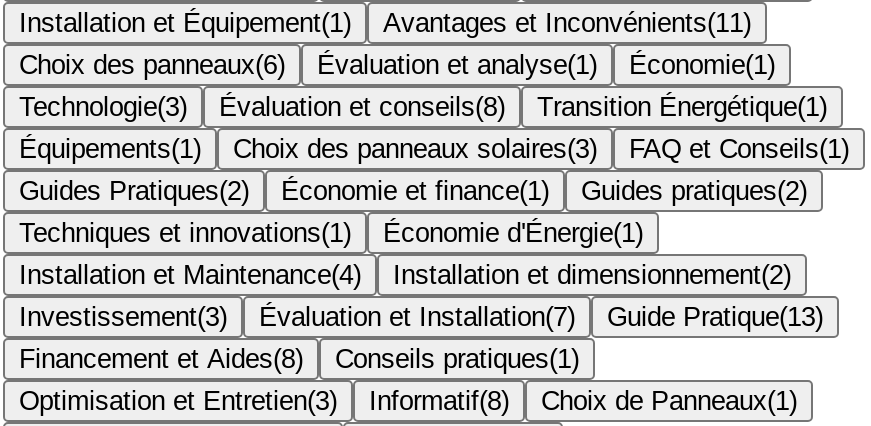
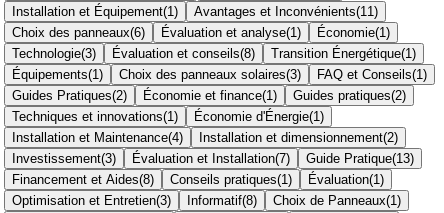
none -> [308,172,384,187] Évaluation(1)

